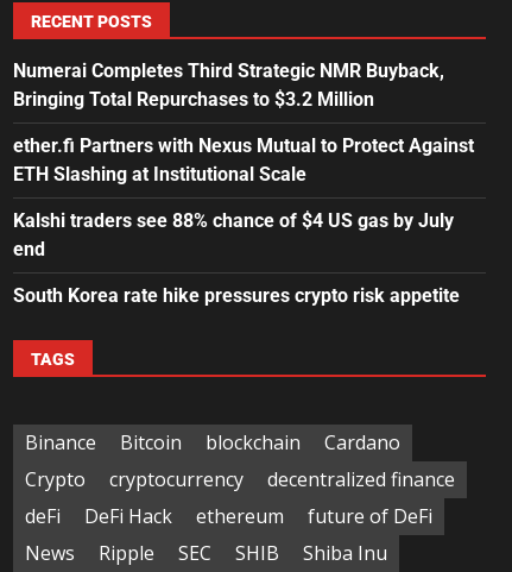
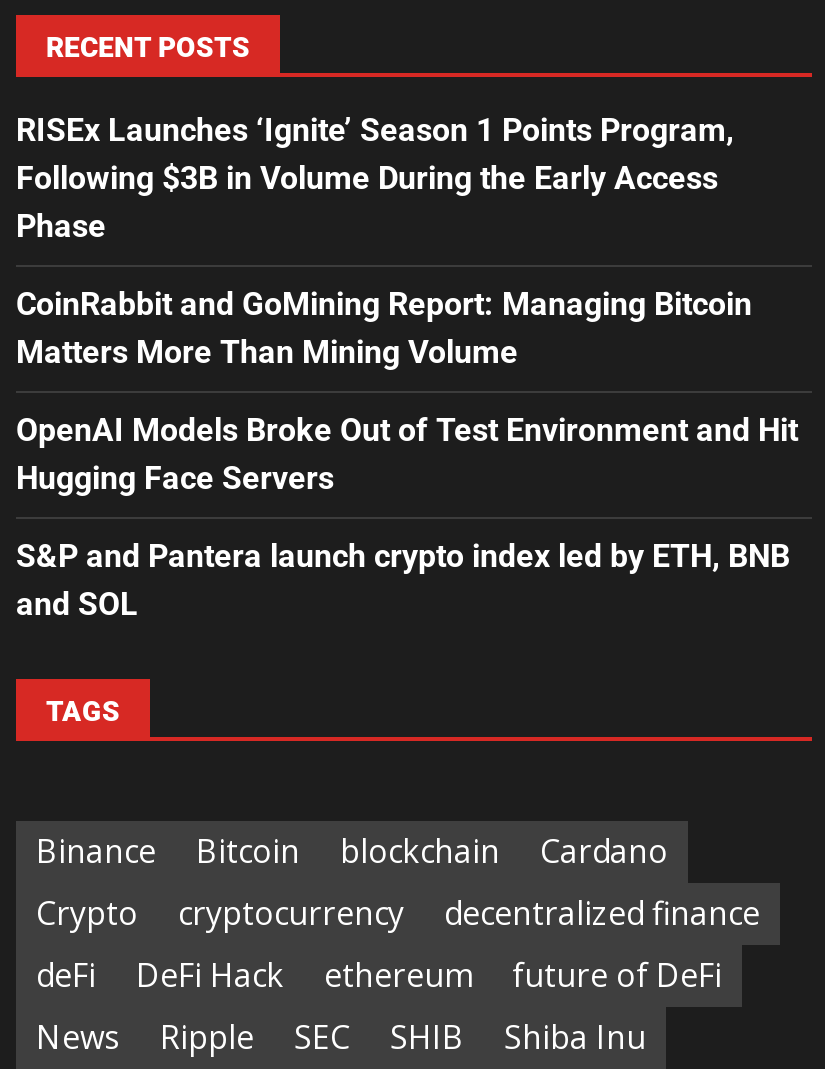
[13,59,444,110] Numerai Completes Third Strategic NMR Buyback, | Bringing Total Repurchases to $3.2 Million -> [16,111,734,245] RISEx Launches ‘Ignite’ Season 1 Points Program, | Following $3B in Volume During the Early Access | Phase
[13,134,474,185] ether.fi Partners with Nexus Mutual to Protect Against | ETH Slashing at Institutional Scale -> [16,285,752,371] CoinRabbit and GoMining Report: Managing Bitcoin | Matters More Than Mining Volume
[13,209,454,260] Kalshi traders see 88% chance of $4 US gas by July | end -> [16,411,798,497] OpenAI Models Broke Out of Test Environment and Hit | Hugging Face Servers
[13,284,460,307] South Korea rate hike pressures crypto risk appetite -> [16,537,790,623] S&P and Pantera launch crypto index led by ETH, BNB | and SOL

